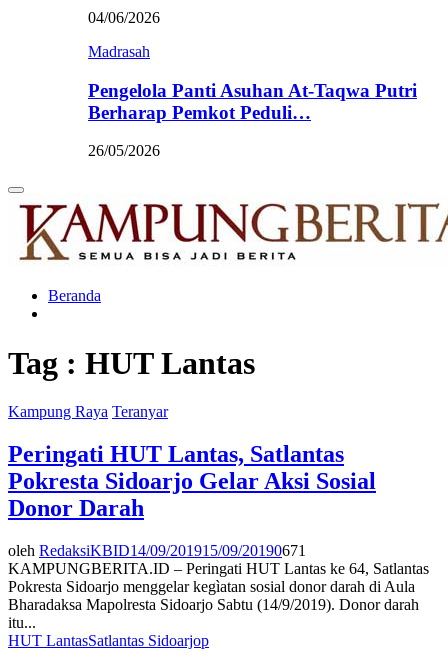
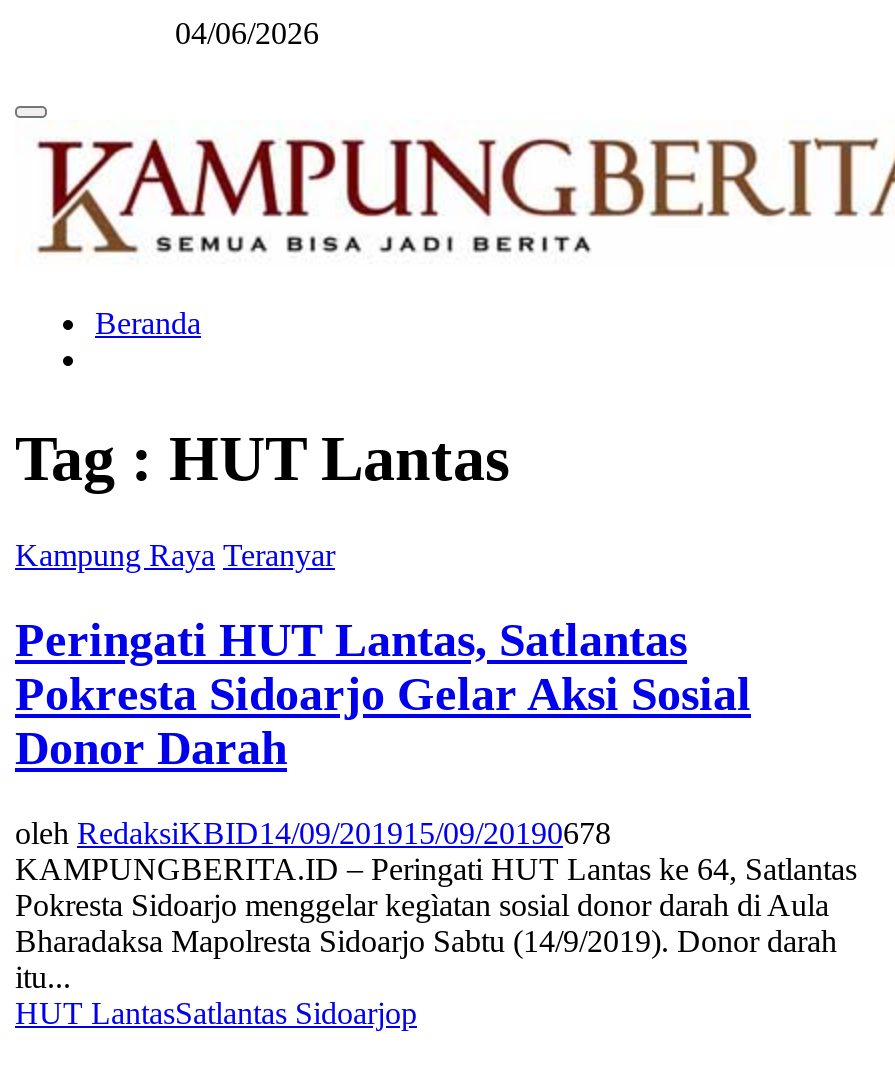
[88,43,417,159] Madrasah | Pengelola Panti Asuhan At-Taqwa Putri | Berharap Pemkot Peduli… | 26/05/2026 -> none
[8,542,306,559] oleh RedaksiKBID14/09/201915/09/20190671 -> [15,816,611,850] oleh RedaksiKBID14/09/201915/09/20190678

